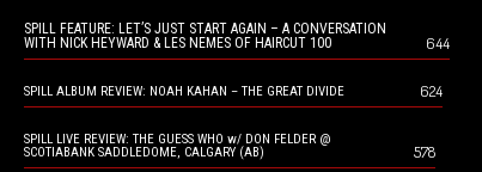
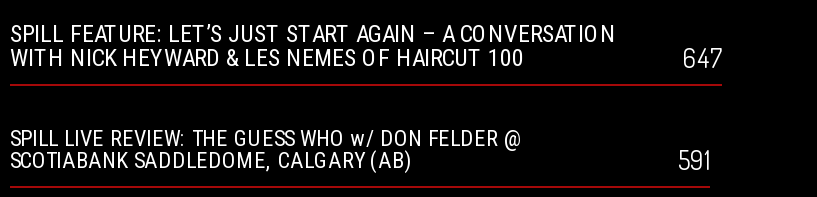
[24,33,450,100] 644 | SPILL ALBUM REVIEW: NOAH KAHAN – THE GREAT DIVIDE | 624 -> [682,41,722,73] 647
[414,142,435,161] 578 -> [678,143,710,175] 591

